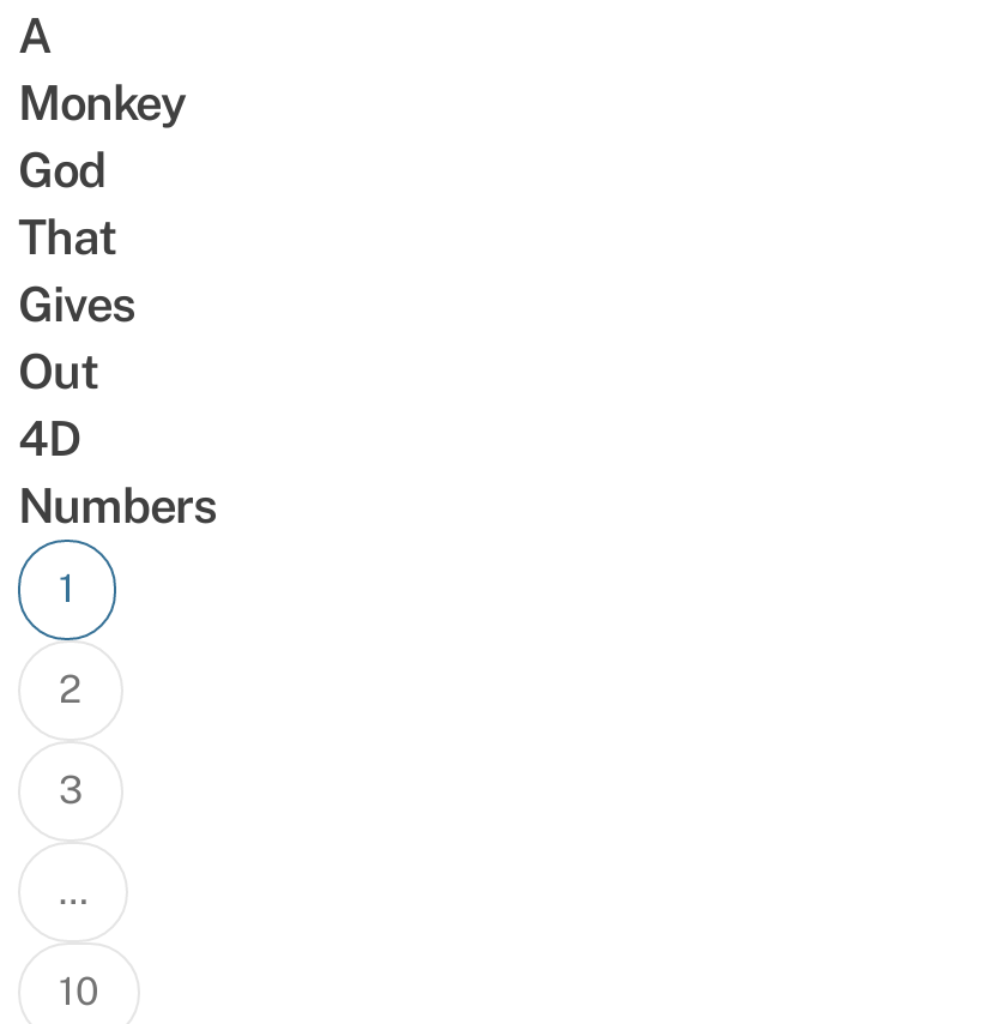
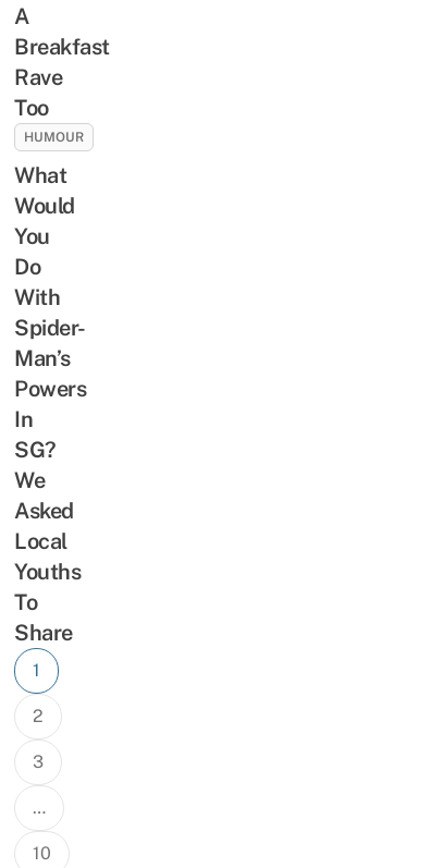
[18,74,216,534] Monkey | God | That | Gives | Out | 4D | Numbers -> [14,33,109,646] Breakfast | Rave | Too | HUMOUR | What | Would | You | Do | With | Spider- | Man’s | Powers | In | SG? | We | Asked | Local | Youths | To | Share

